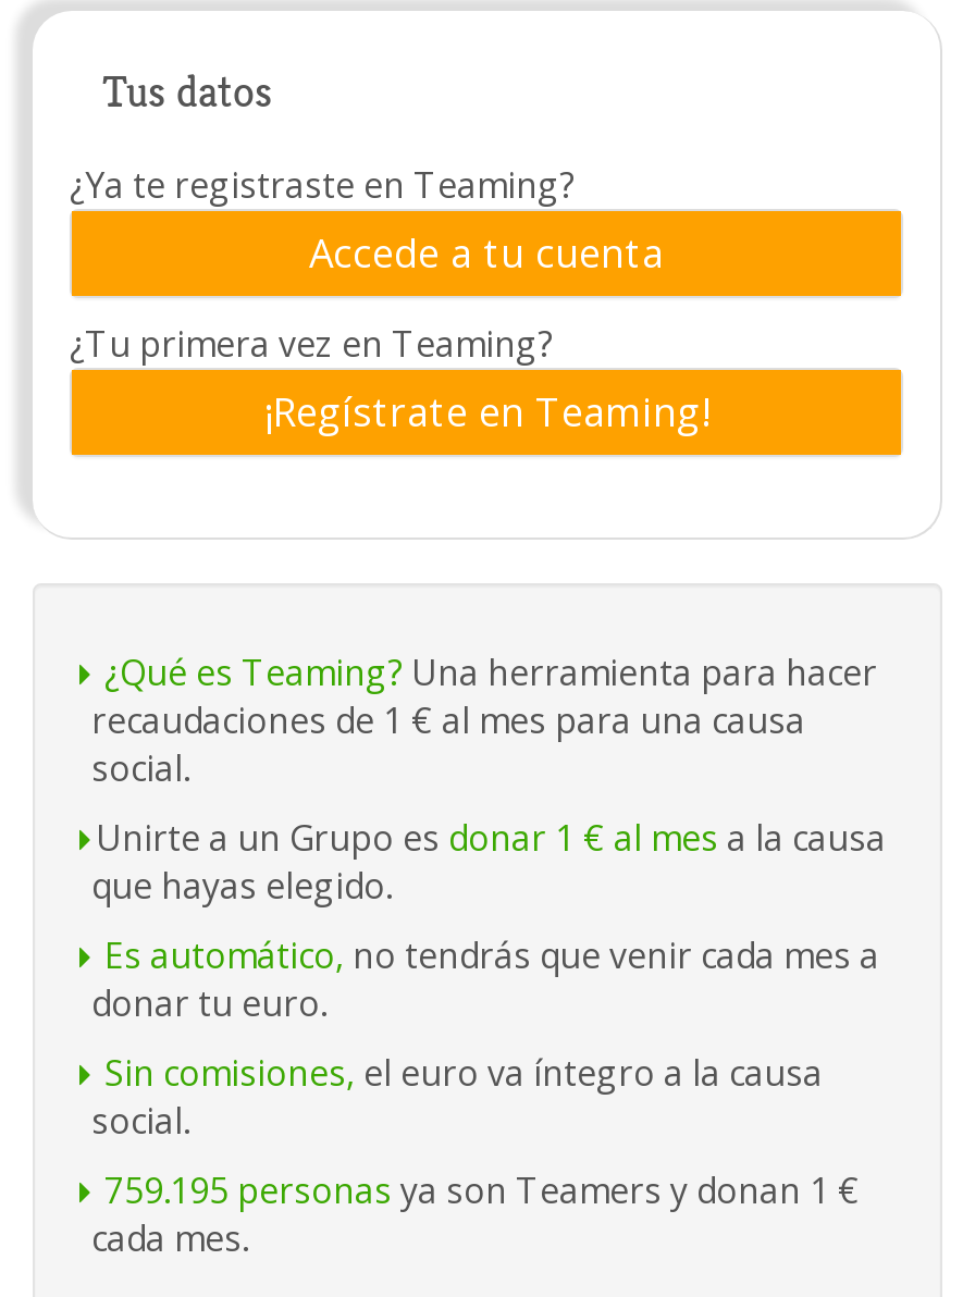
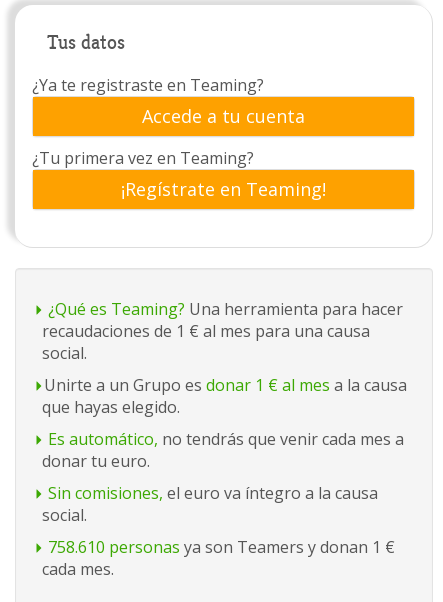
[96,1166,860,1214] 759.195 personas ya son Teamers y donan 1 € -> [44,536,395,558] 758.610 personas ya son Teamers y donan 1 €

